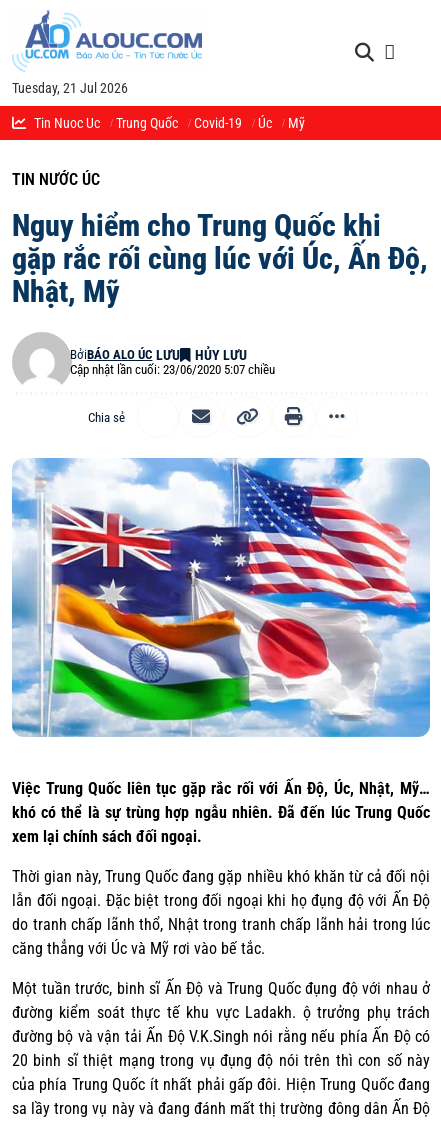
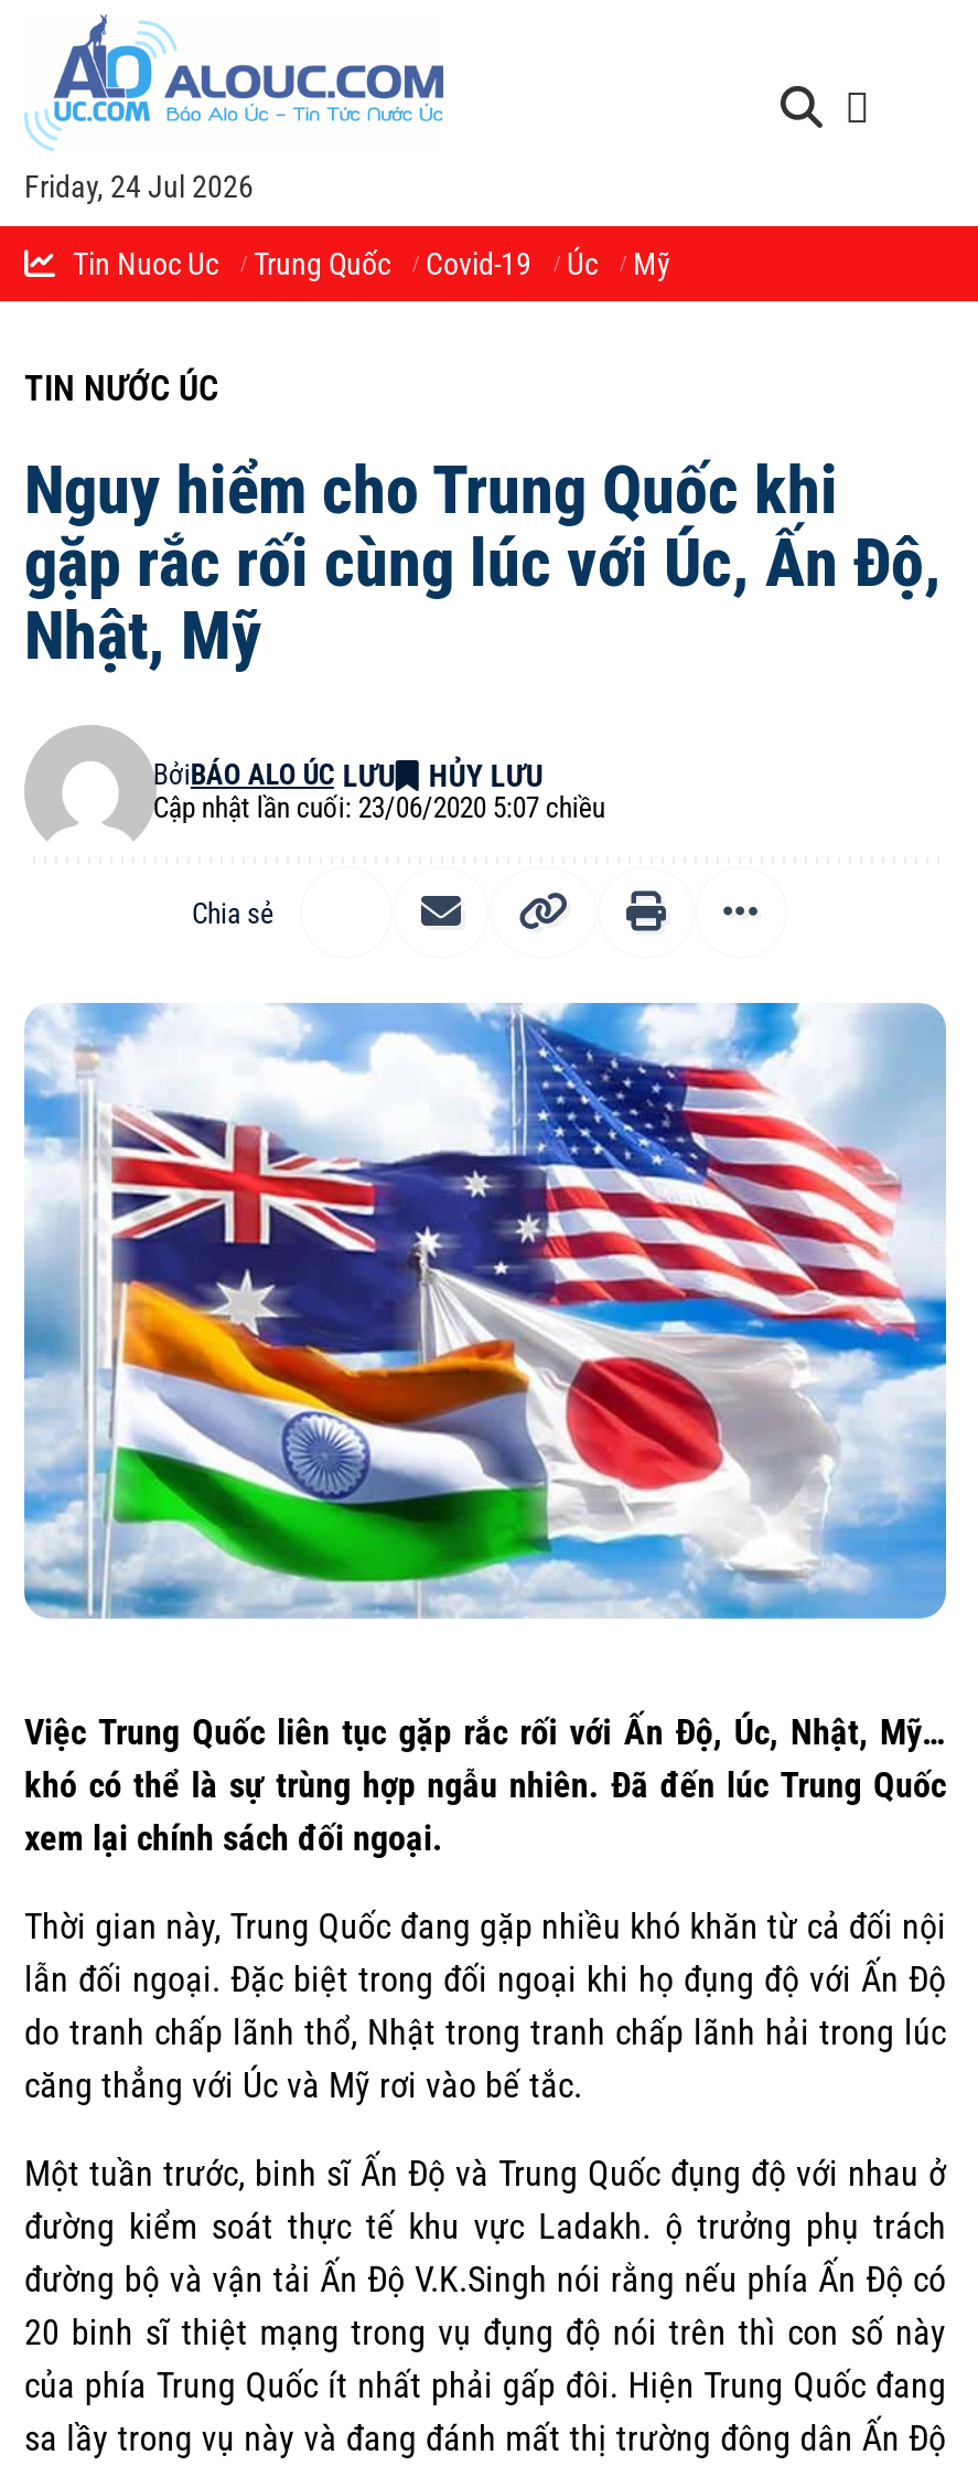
[12,80,128,96] Tuesday, 21 Jul 2026 -> [24,168,254,203] Friday, 24 Jul 2026

